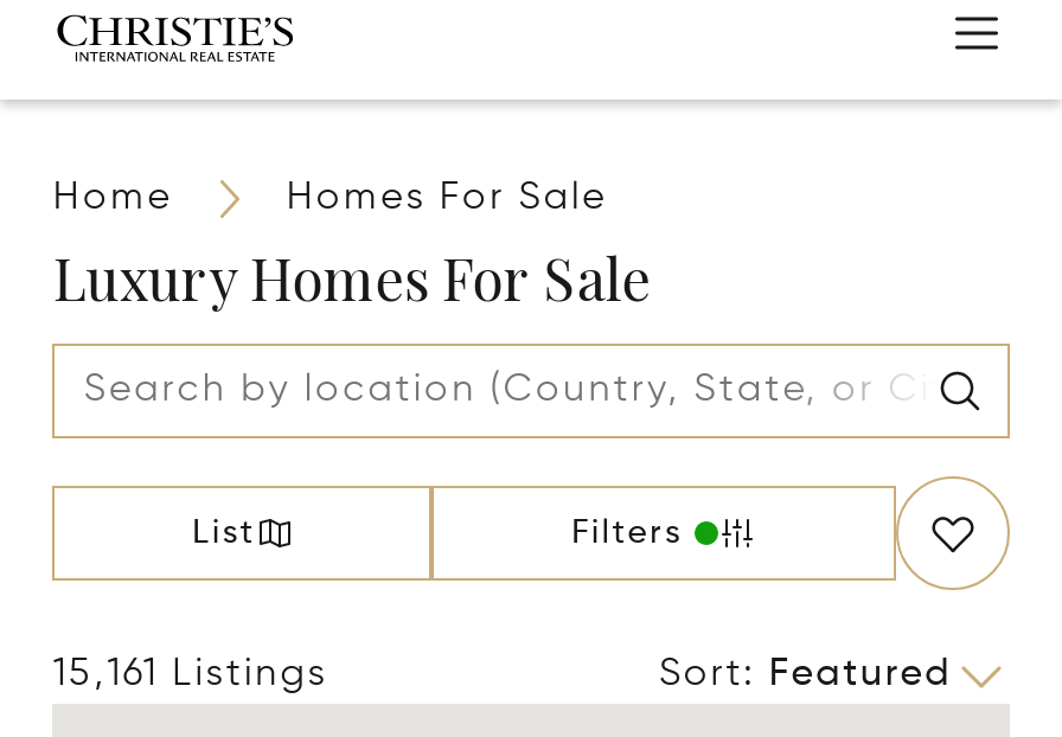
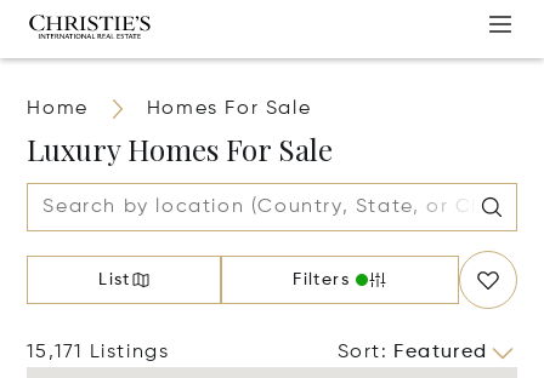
[53,656,328,694] 15,161 Listings -> [27,343,169,362] 15,171 Listings

